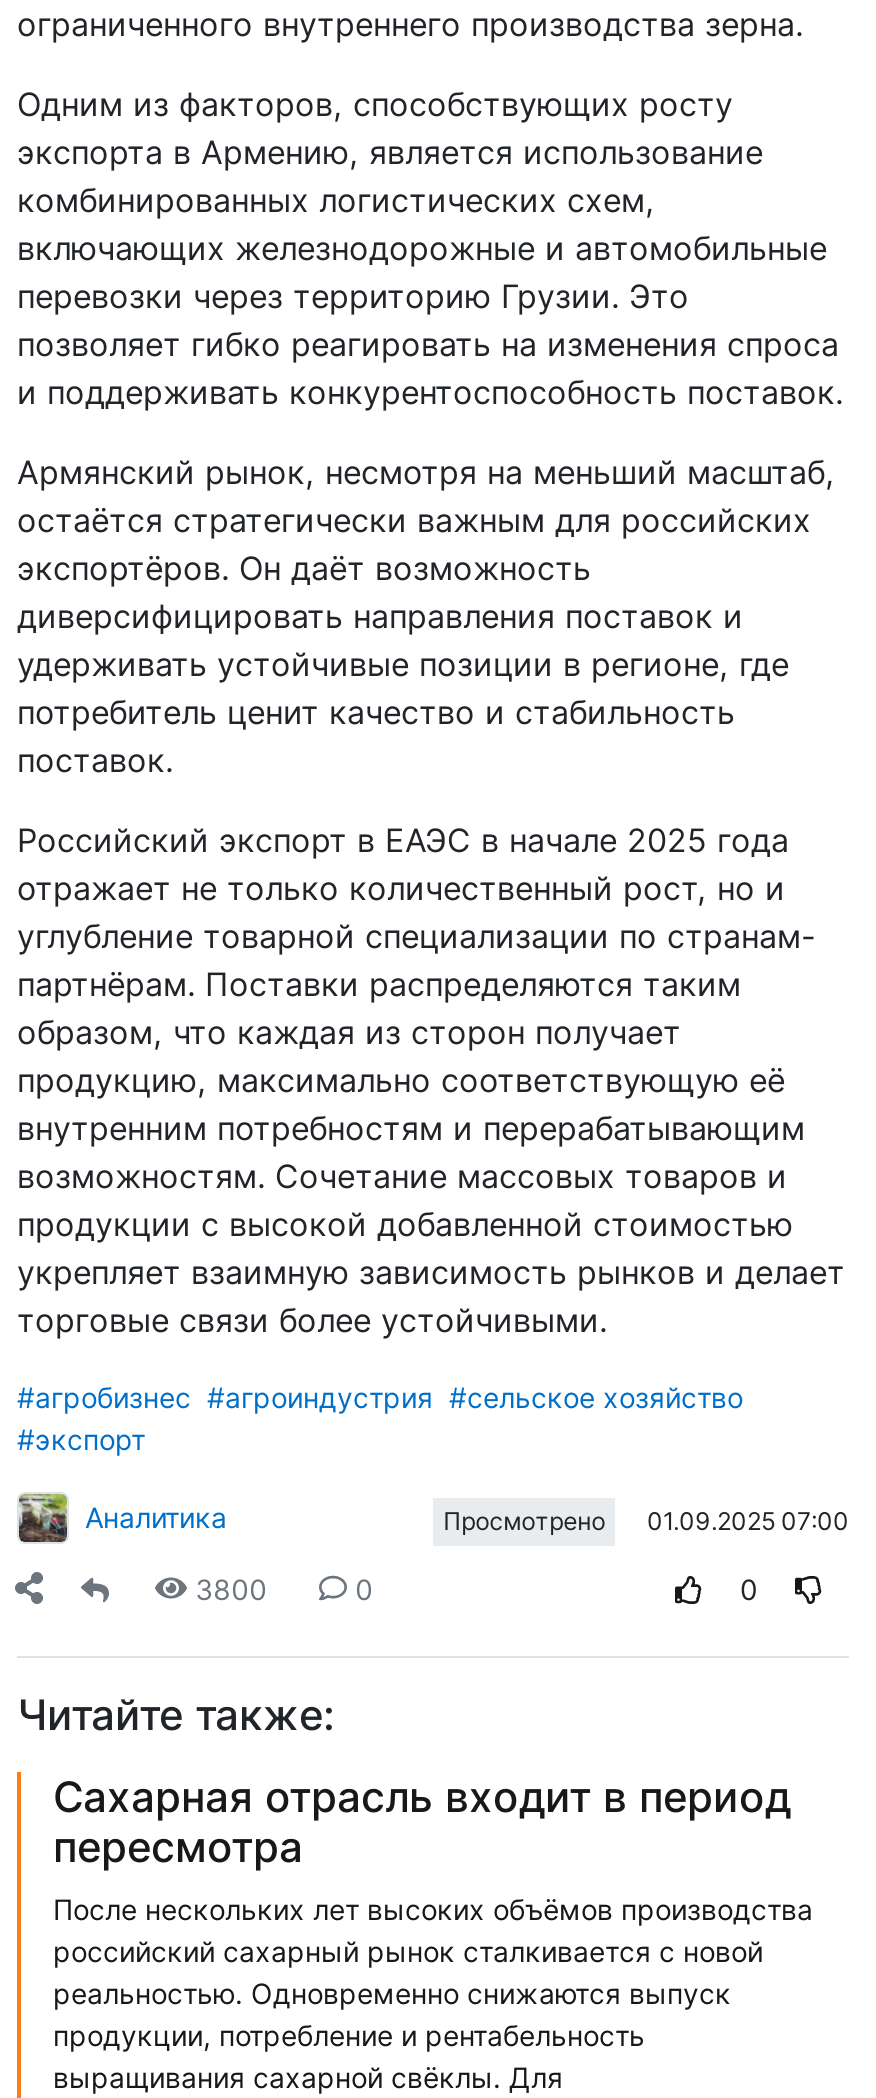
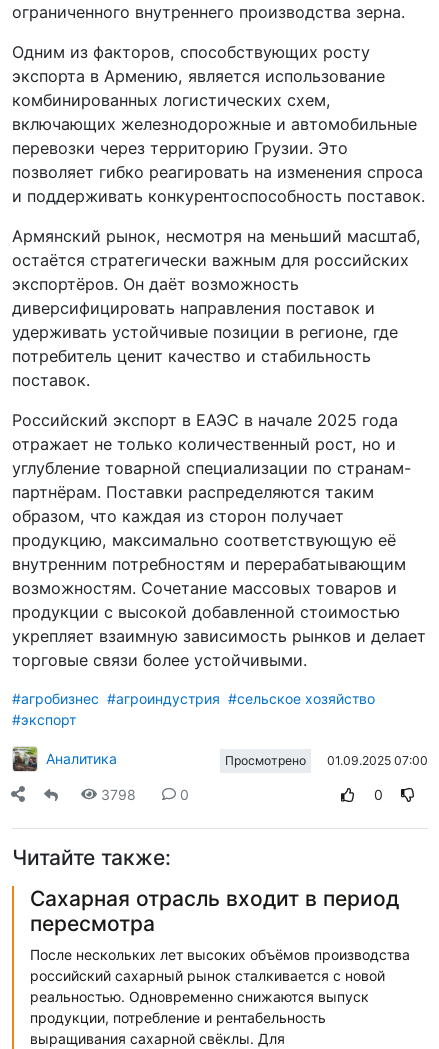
[195,1571,267,1605] 3800 -> [101,786,136,803] 3798

